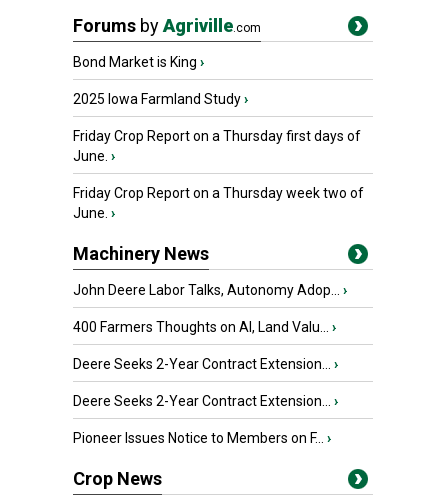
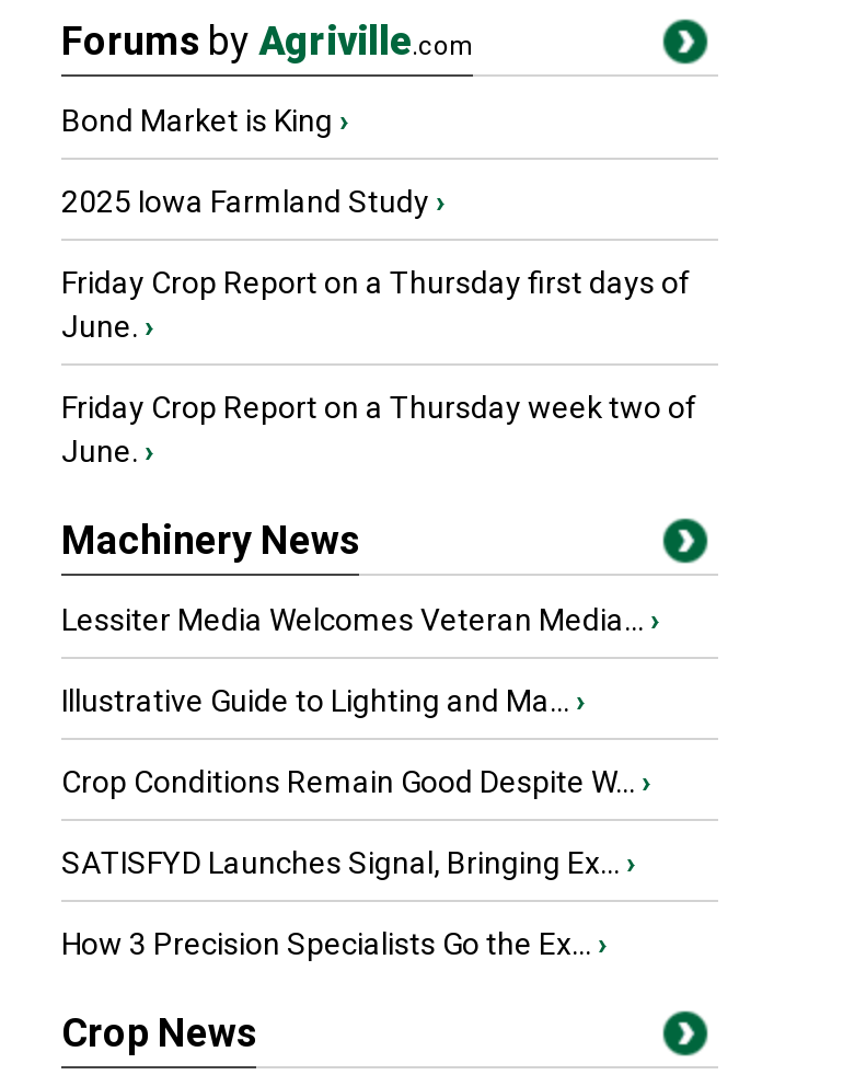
[73,282,347,298] John Deere Labor Talks, Autonomy Adop... › -> [61,602,659,637] Lessiter Media Welcomes Veteran Media... ›
[73,319,336,335] 400 Farmers Thoughts on AI, Land Valu... › -> [61,683,585,718] Illustrative Guide to Lighting and Ma... ›
[73,356,338,372] Deere Seeks 2-Year Contract Extension... › -> [61,764,650,799] Crop Conditions Remain Good Despite W... ›
[73,393,338,409] Deere Seeks 2-Year Contract Extension... › -> [61,845,635,880] SATISFYD Launches Signal, Bringing Ex... ›
[73,430,331,446] Pioneer Issues Notice to Members on F... › -> [61,926,607,961] How 3 Precision Specialists Go the Ex... ›

